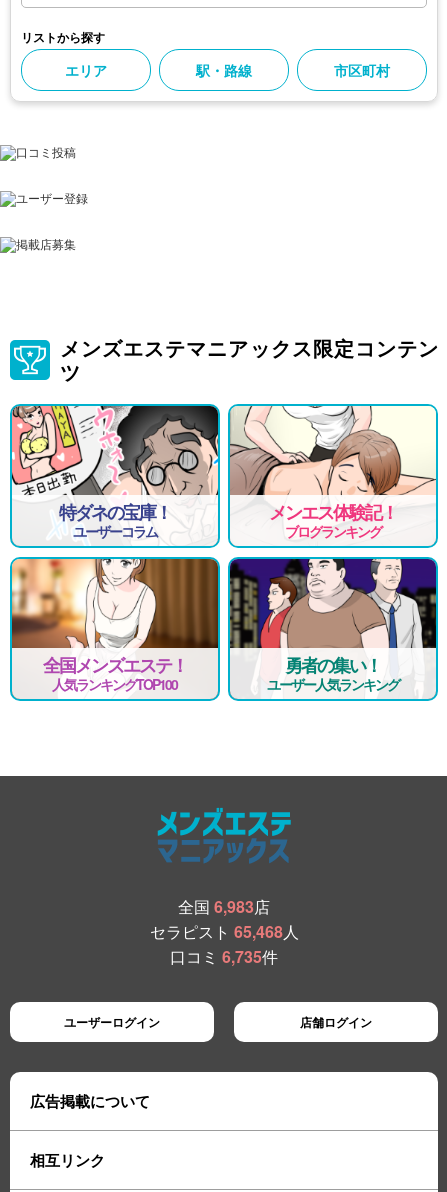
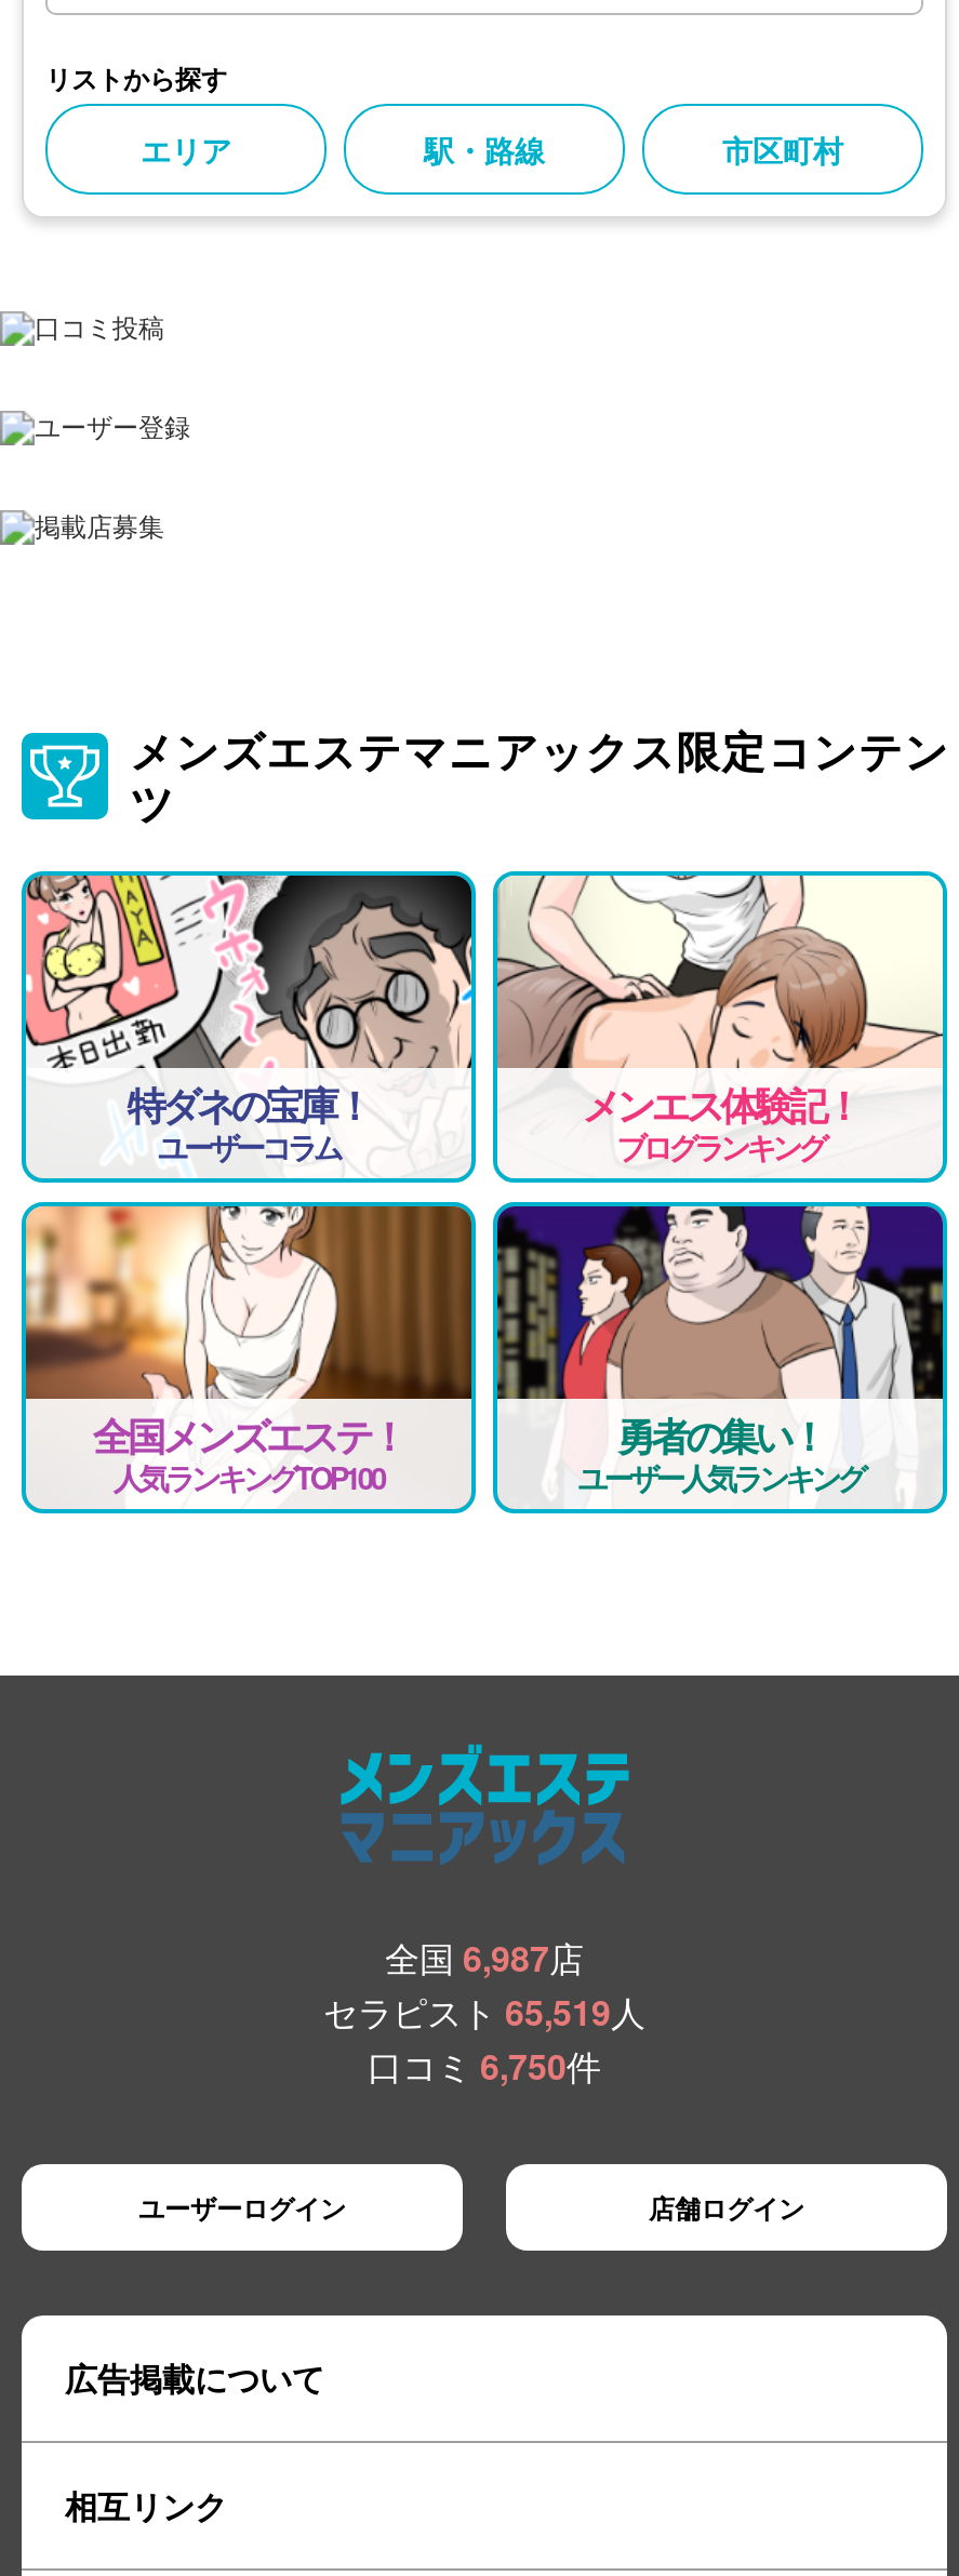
[178,894,270,917] 全国6,983店 -> [385,1932,584,1981] 全国6,987店
[149,919,298,942] セラピスト65,468人 -> [323,1986,645,2036] セラピスト65,519人
[170,944,278,967] 口コミ6,735件 -> [368,2040,601,2090] 口コミ6,750件

